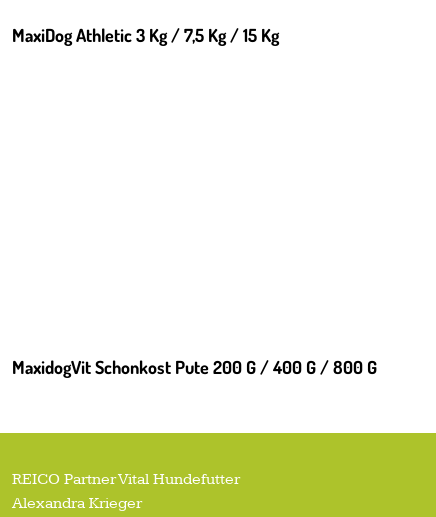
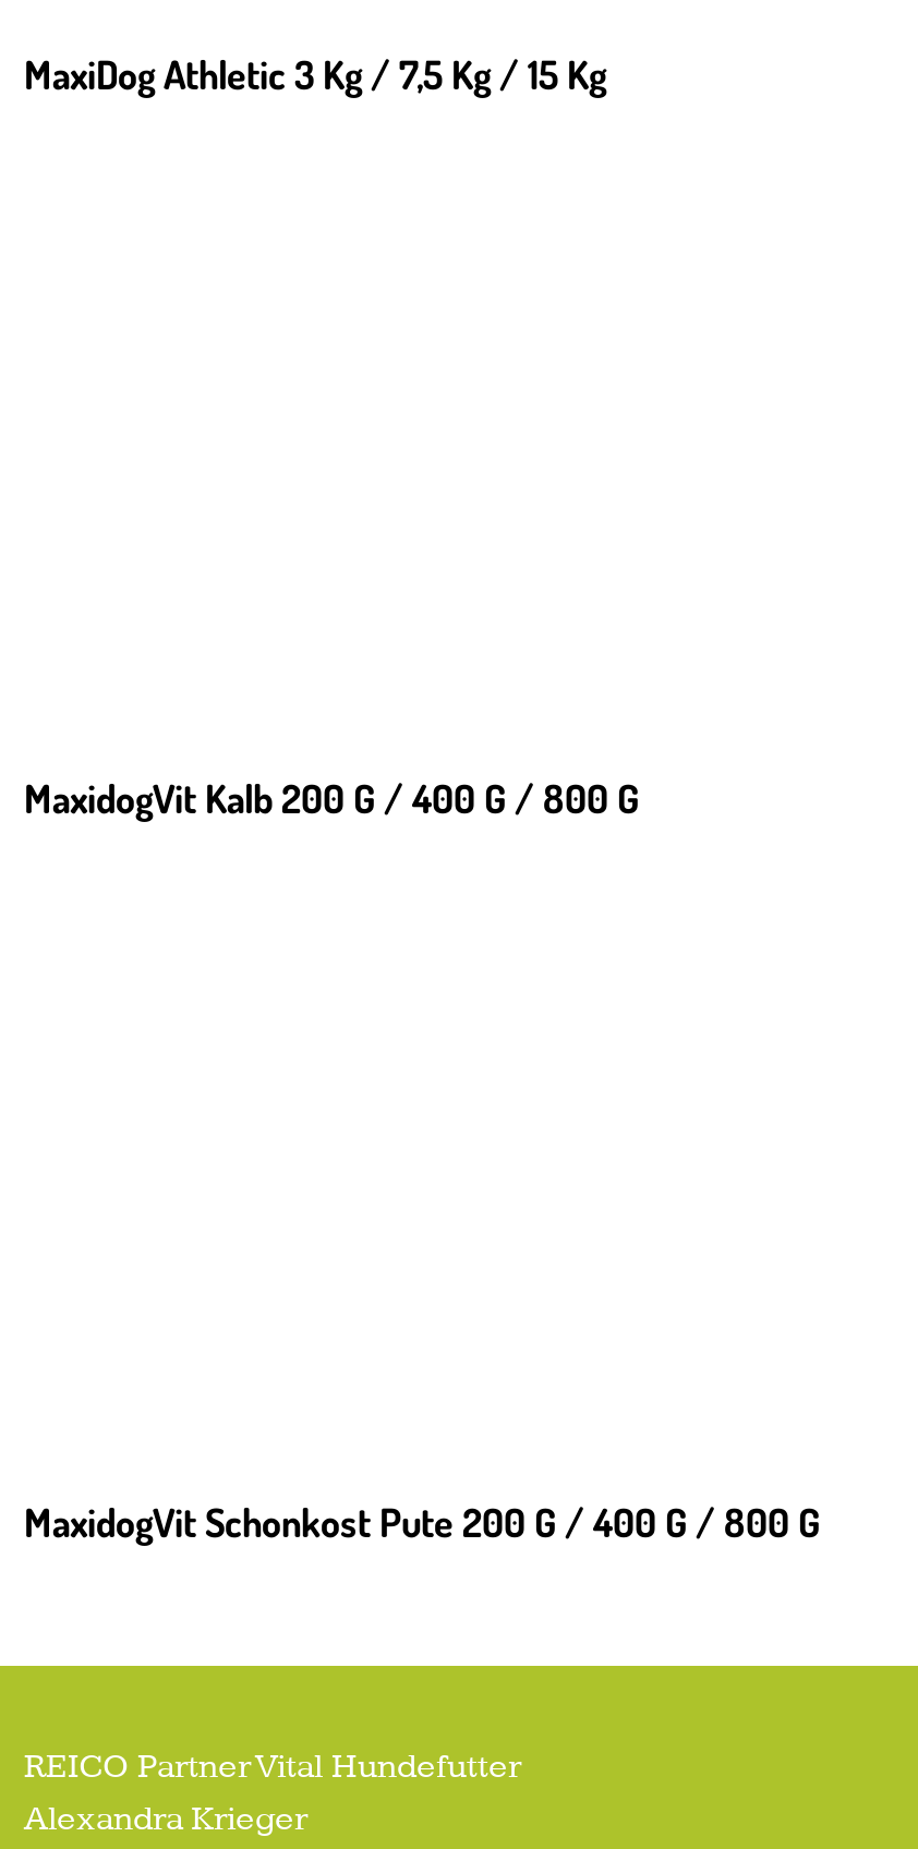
none -> [24,774,639,822] MaxidogVit Kalb 200 G / 400 G / 800 G

